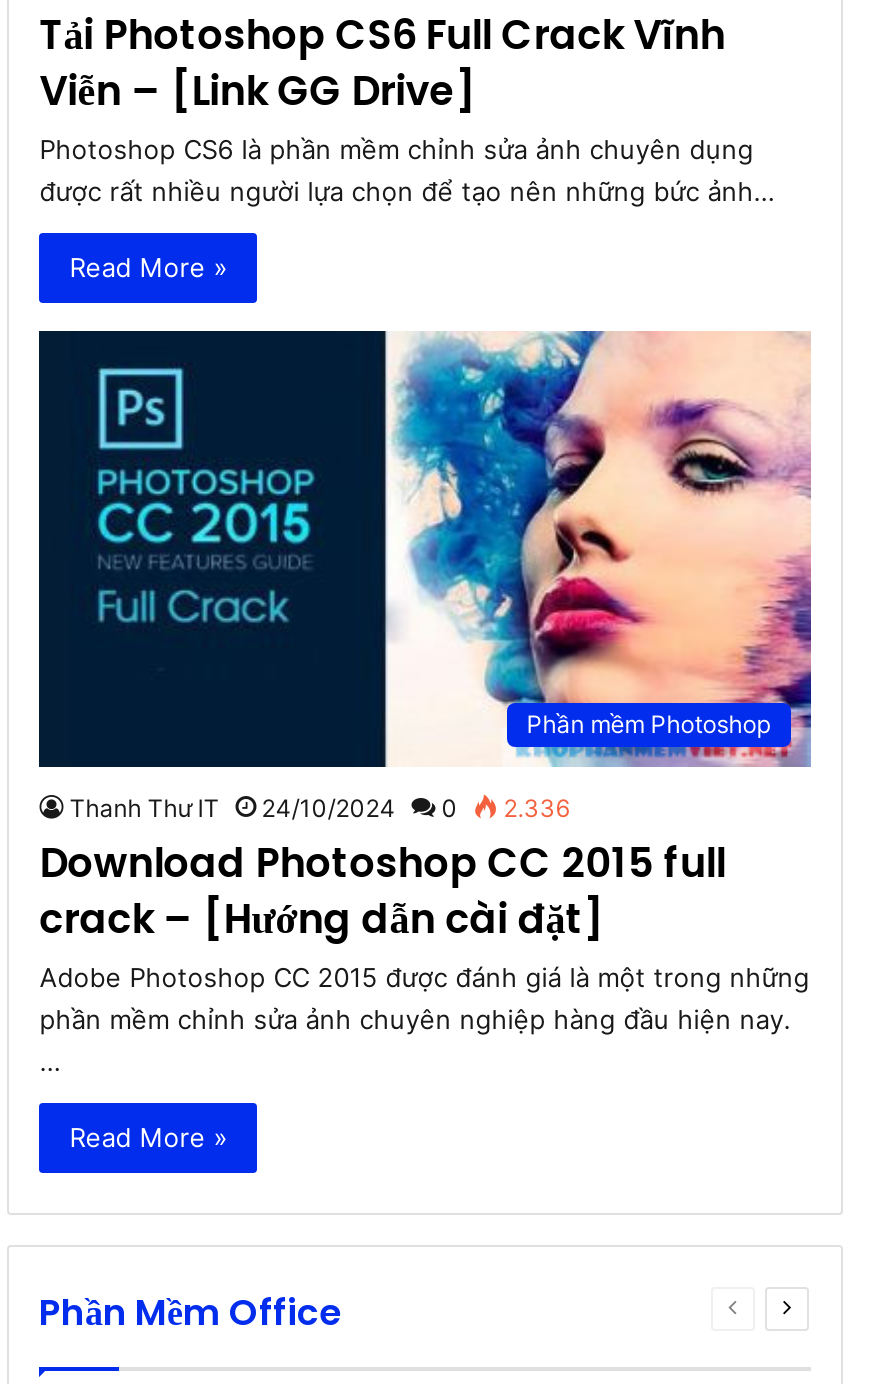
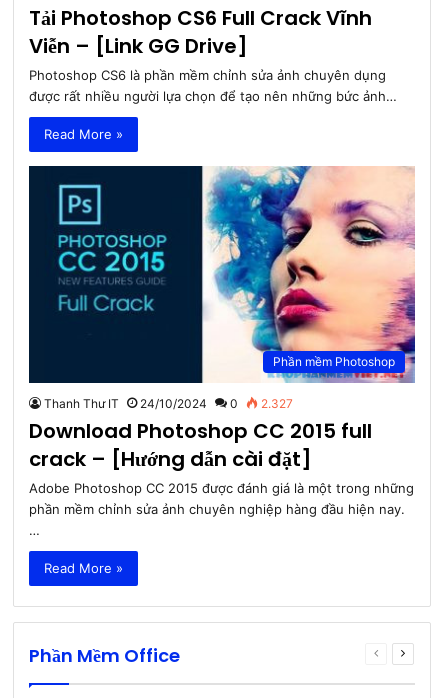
[70,793,570,823] Thanh Thư IT 24/10/2024 0 2.336 -> [44,396,293,411] Thanh Thư IT 24/10/2024 0 2.327

